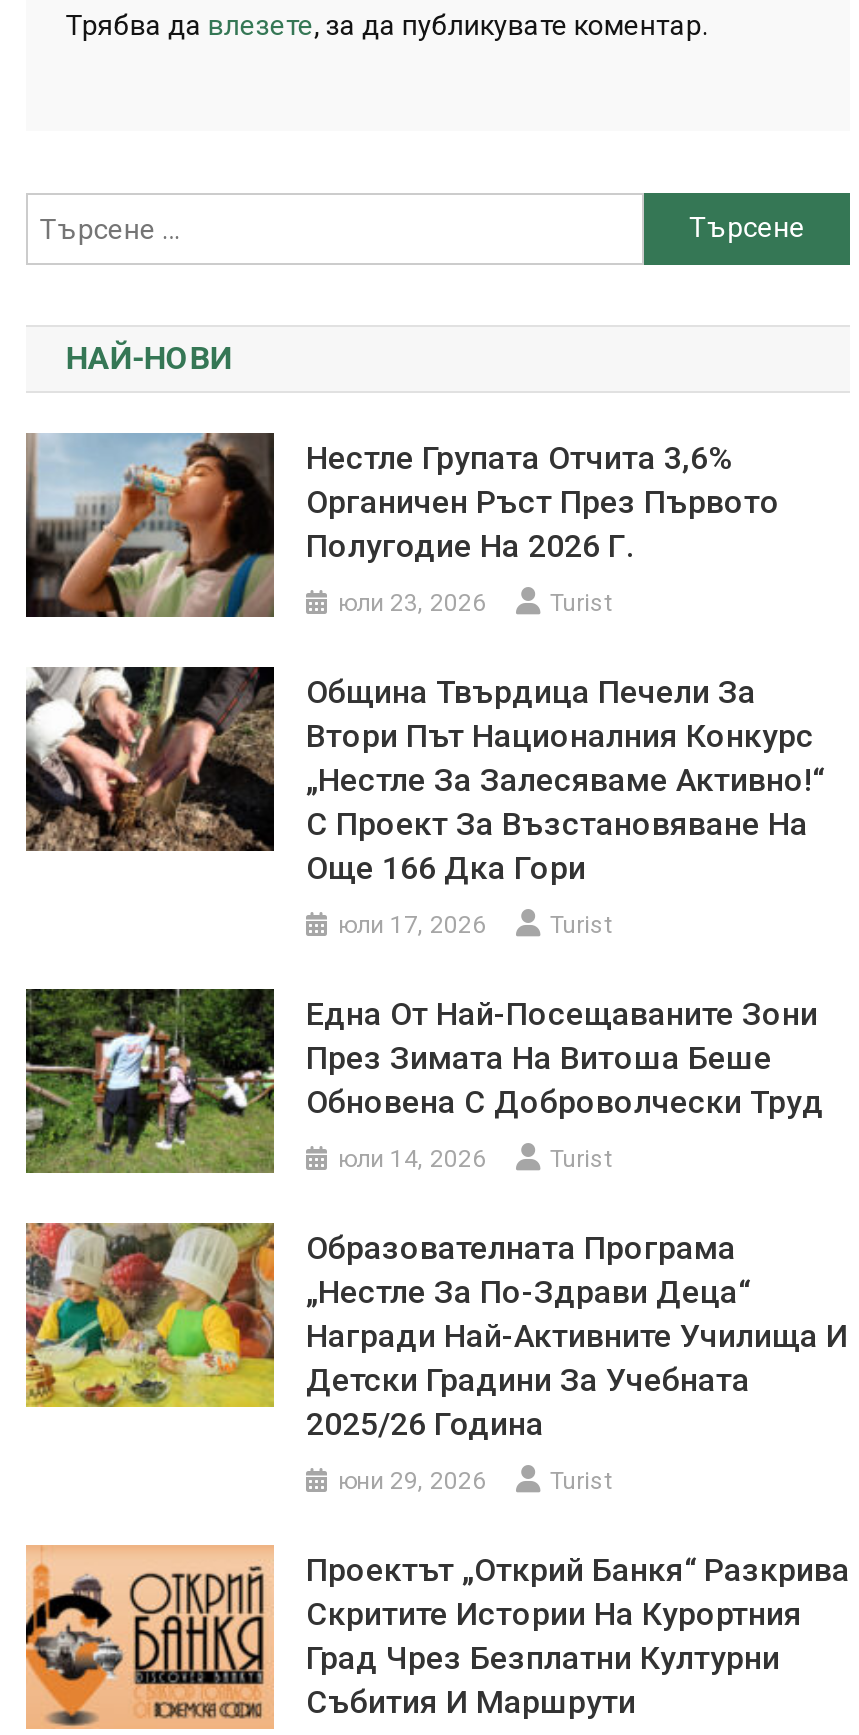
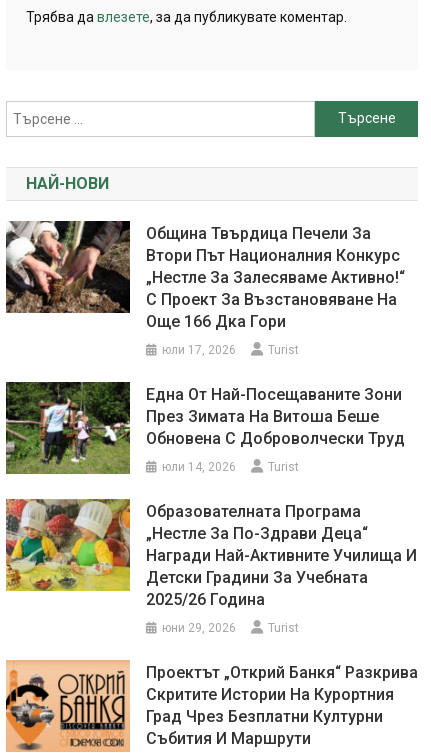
[24,431,780,619] [image] | Нестле Групата Отчита 3,6% | Органичен Ръст През Първото | Полугодие На 2026 Г. | юли 23, 2026 | Turist -> none

